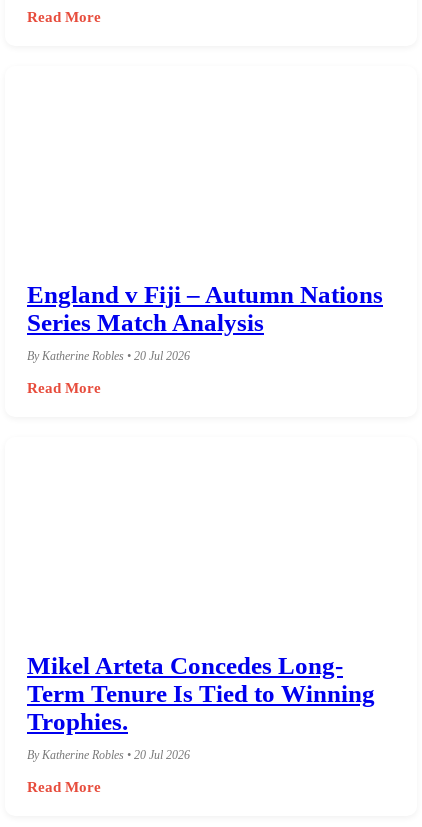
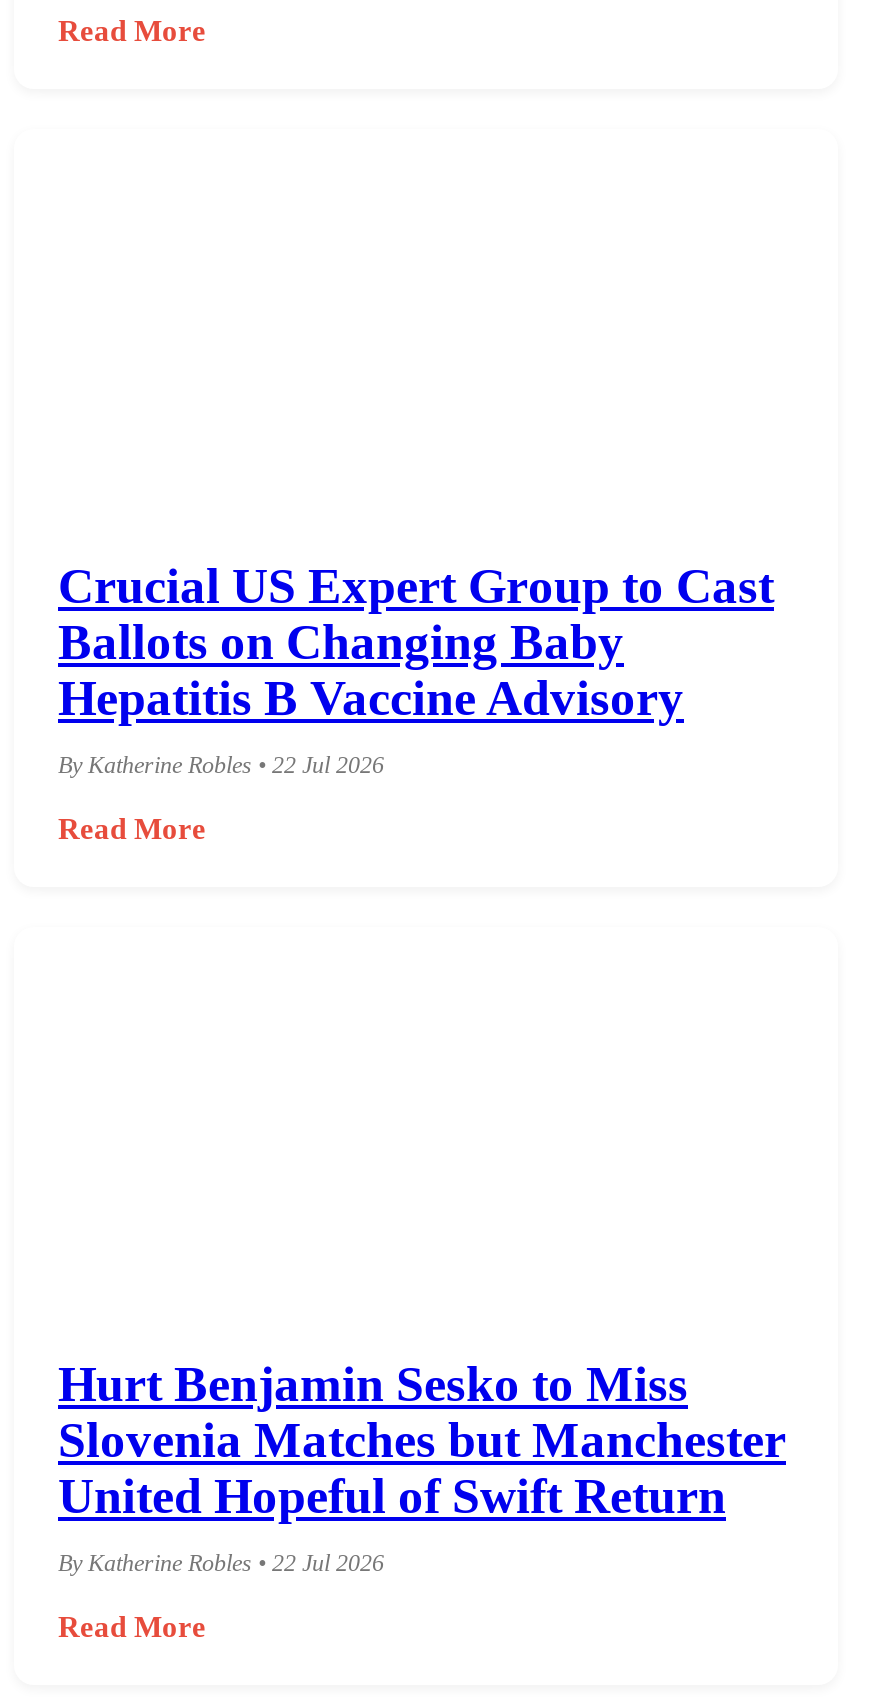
[27,281,383,336] England v Fiji – Autumn Nations | Series Match Analysis -> [58,559,774,725] Crucial US Expert Group to Cast | Ballots on Changing Baby | Hepatitis B Vaccine Advisory
[27,349,190,363] By Katherine Robles • 20 Jul 2026 -> [58,751,384,779] By Katherine Robles • 22 Jul 2026
[27,652,375,735] Mikel Arteta Concedes Long- | Term Tenure Is Tied to Winning | Trophies. -> [58,1357,786,1523] Hurt Benjamin Sesko to Miss | Slovenia Matches but Manchester | United Hopeful of Swift Return
[27,748,190,762] By Katherine Robles • 20 Jul 2026 -> [58,1549,384,1577] By Katherine Robles • 22 Jul 2026

